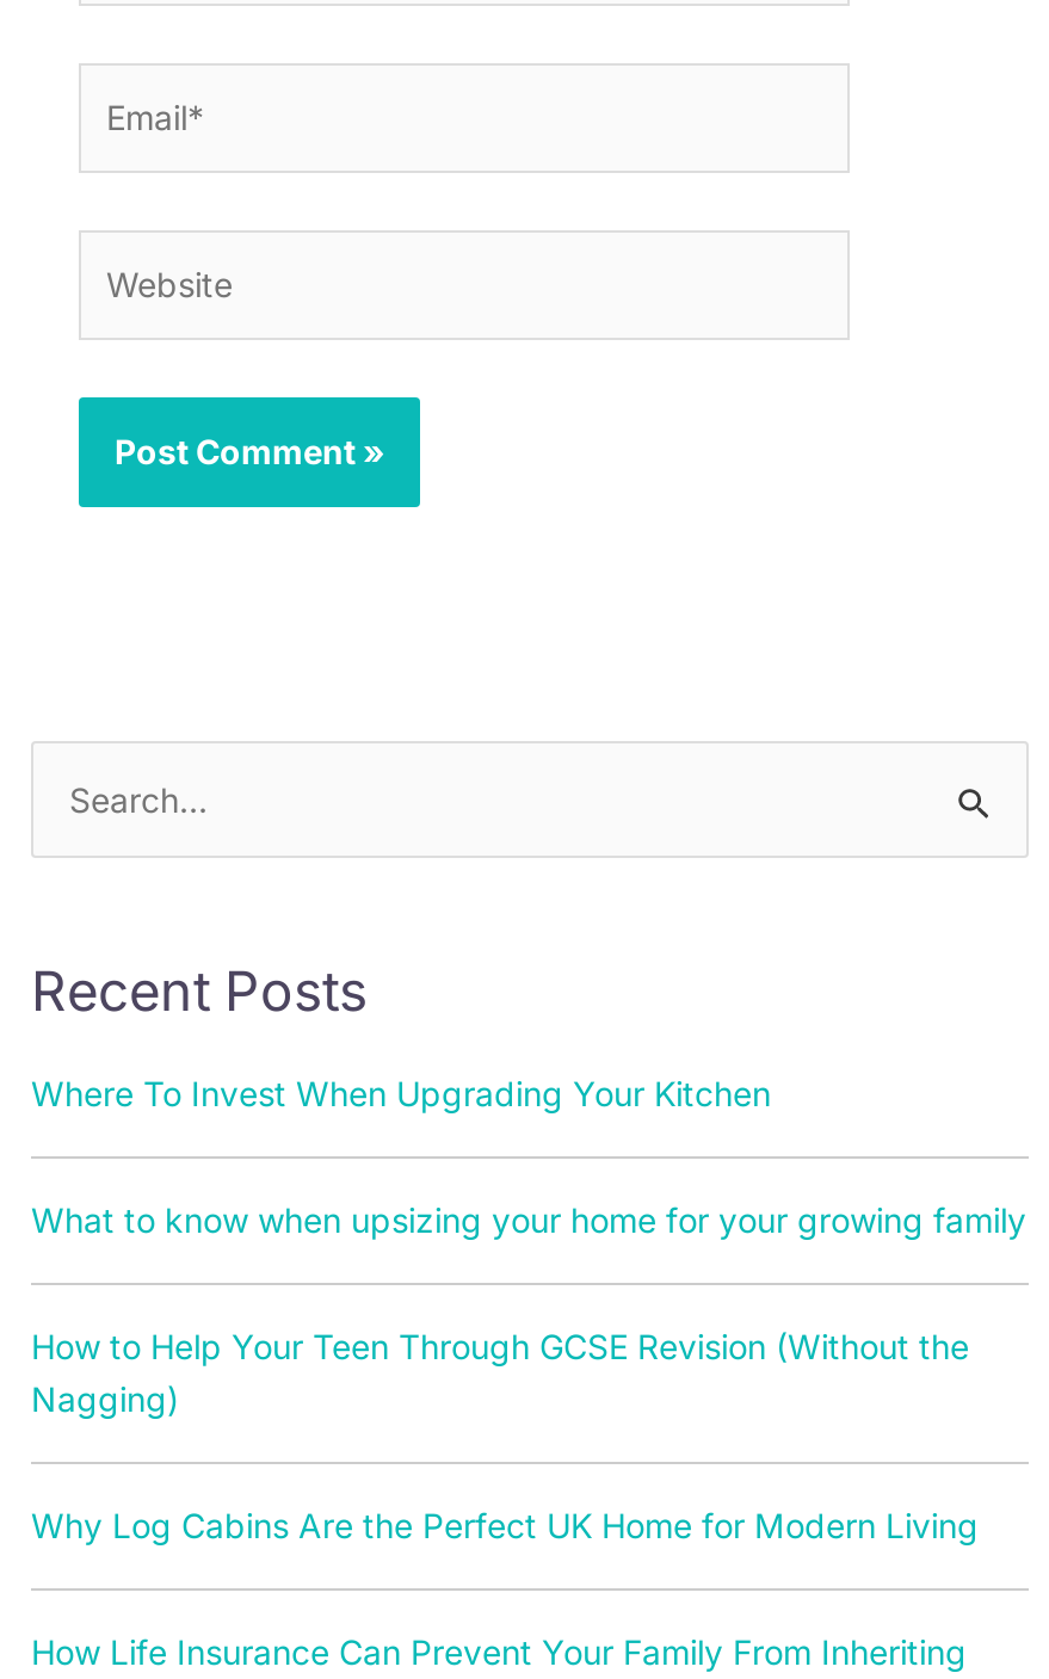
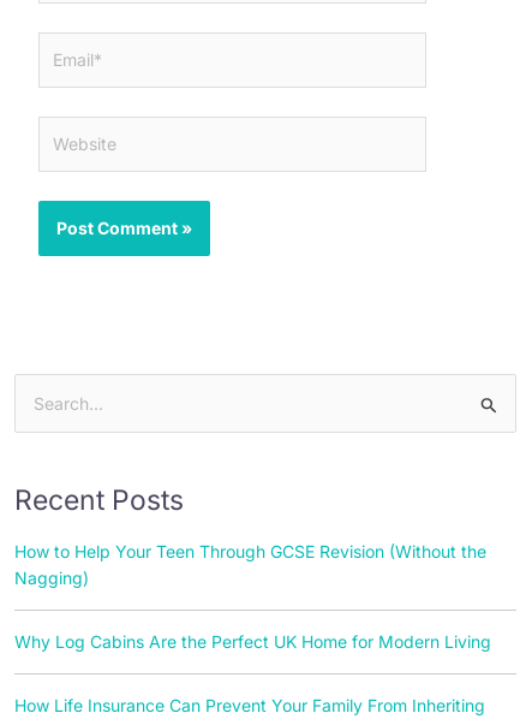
[31,1073,1026,1240] Where To Invest When Upgrading Your Kitchen | What to know when upsizing your home for your growing family -> none

